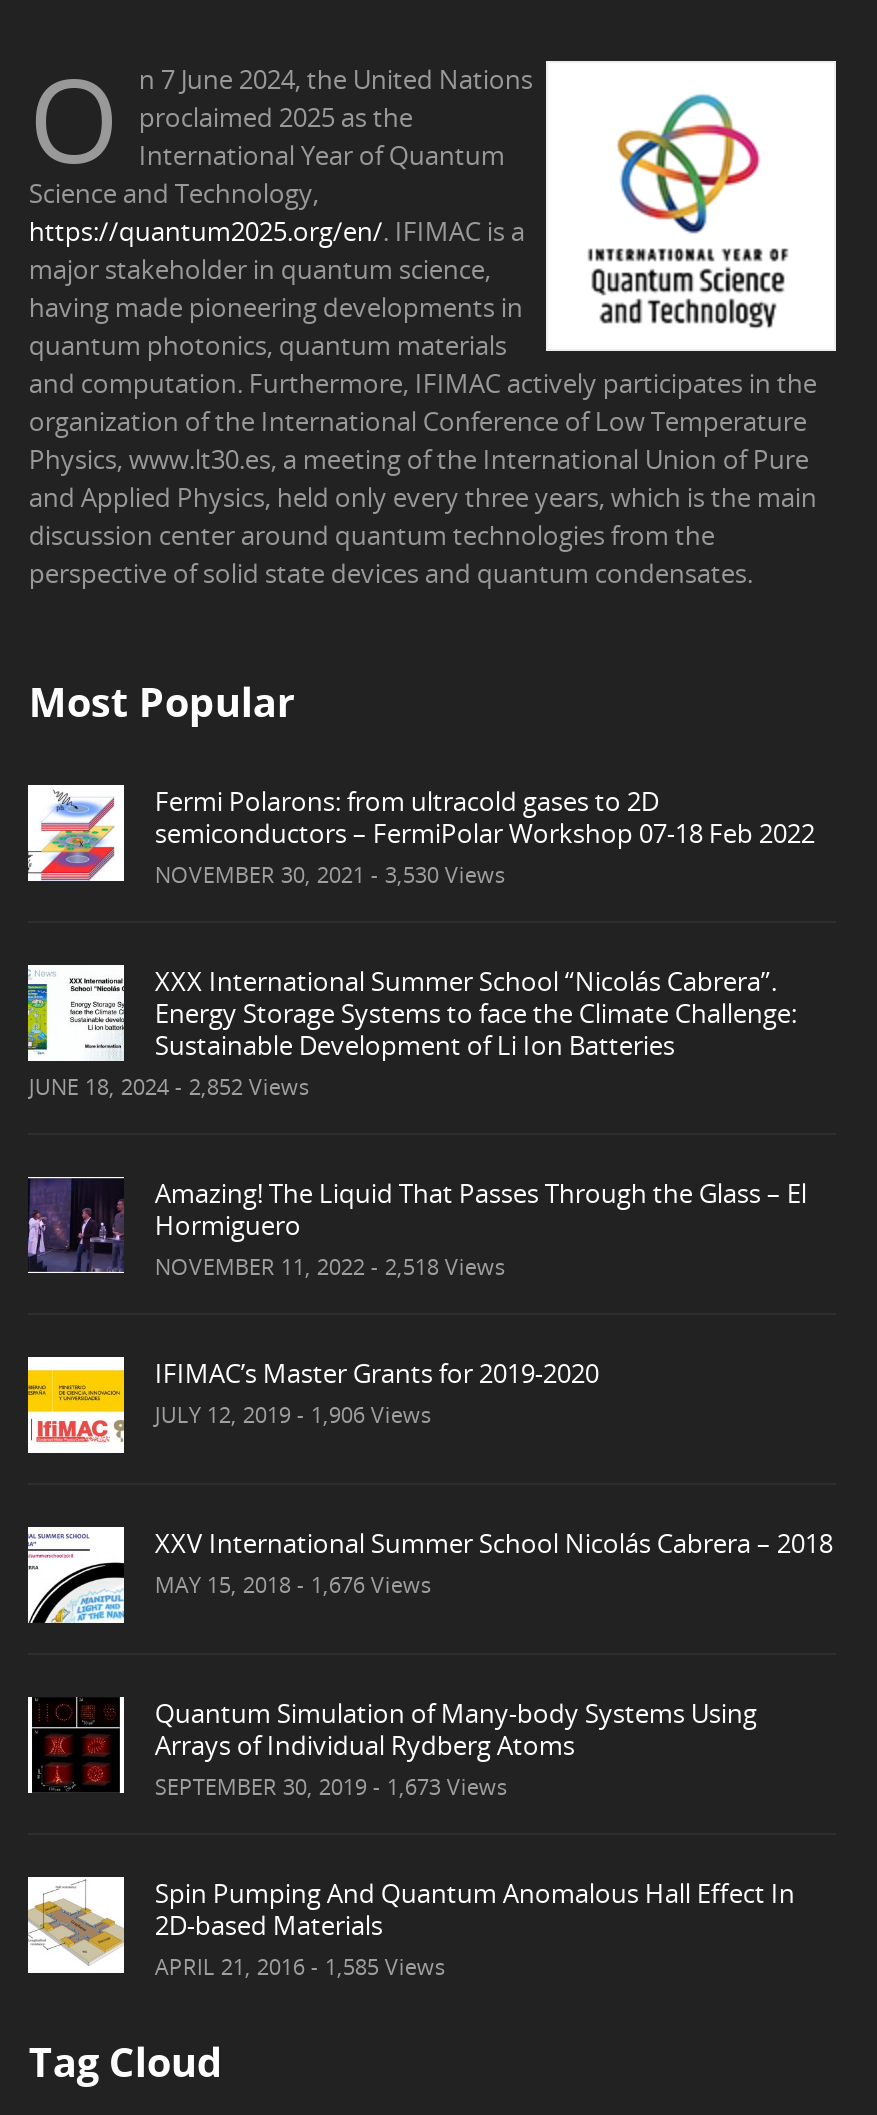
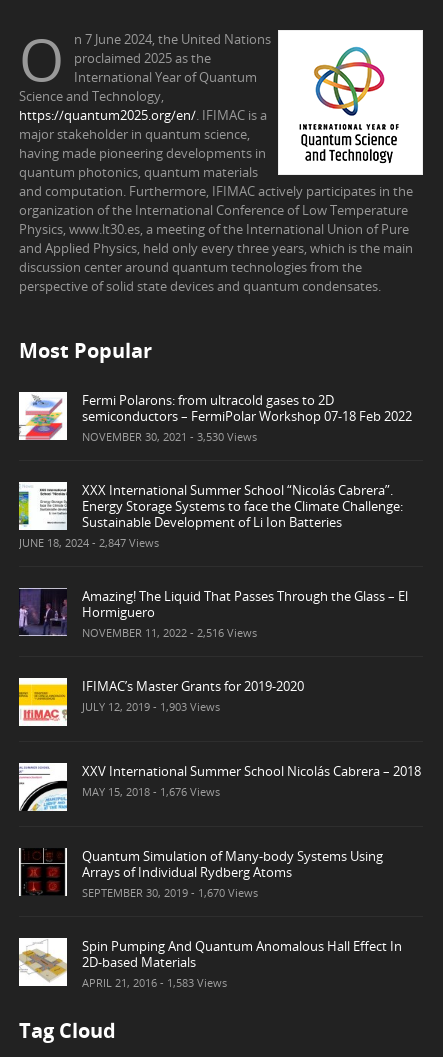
[29,1072,309,1102] JUNE 18, 2024 - 2,852 Views -> [19,534,159,549] JUNE 18, 2024 - 2,847 Views
[155,1252,505,1282] NOVEMBER 11, 2022 - 2,518 Views -> [82,624,257,639] NOVEMBER 11, 2022 - 2,516 Views
[155,1400,431,1430] JULY 12, 2019 - 1,906 Views -> [82,698,220,713] JULY 12, 2019 - 1,903 Views
[155,1772,507,1802] SEPTEMBER 30, 2019 - 1,673 Views -> [82,884,258,899] SEPTEMBER 30, 2019 - 1,670 Views
[155,1952,445,1982] APRIL 21, 2016 - 1,585 Views -> [82,974,227,989] APRIL 21, 2016 - 1,583 Views

